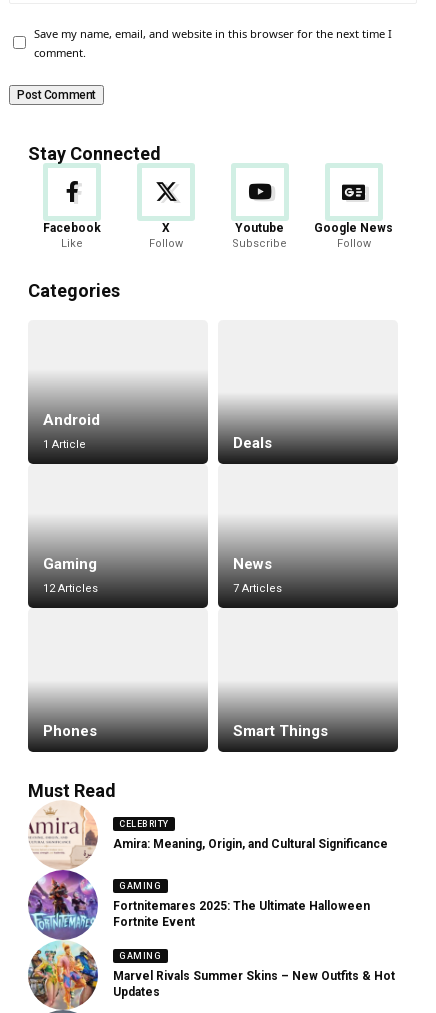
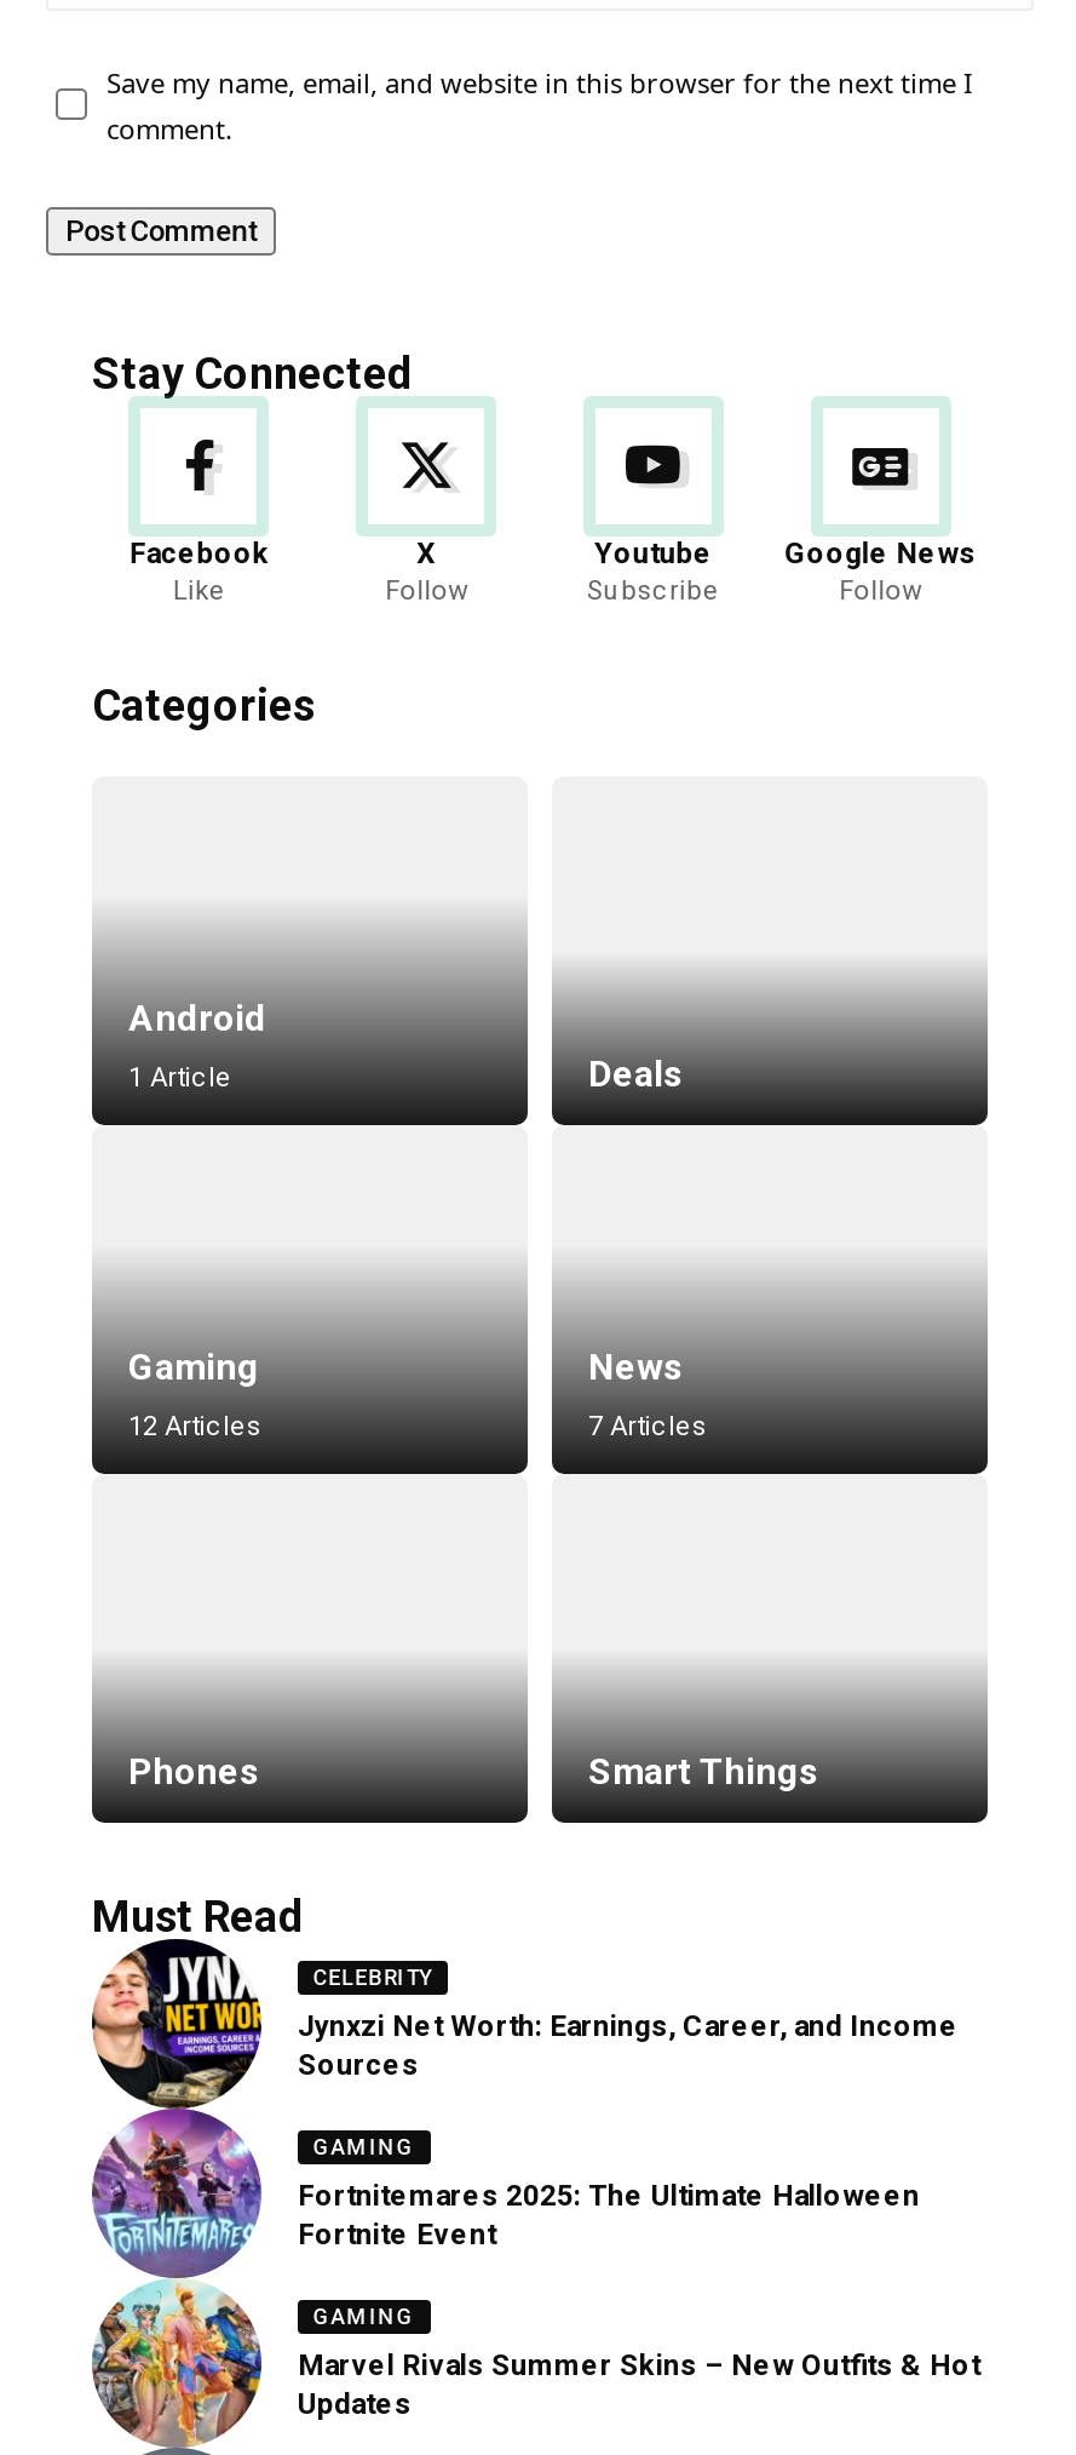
[29,806,388,871] [image] | Amira: Meaning, Origin, and Cultural Significance -> [90,1946,959,2111] [image] | Jynxzi Net Worth: Earnings, Career, and Income | Sources

